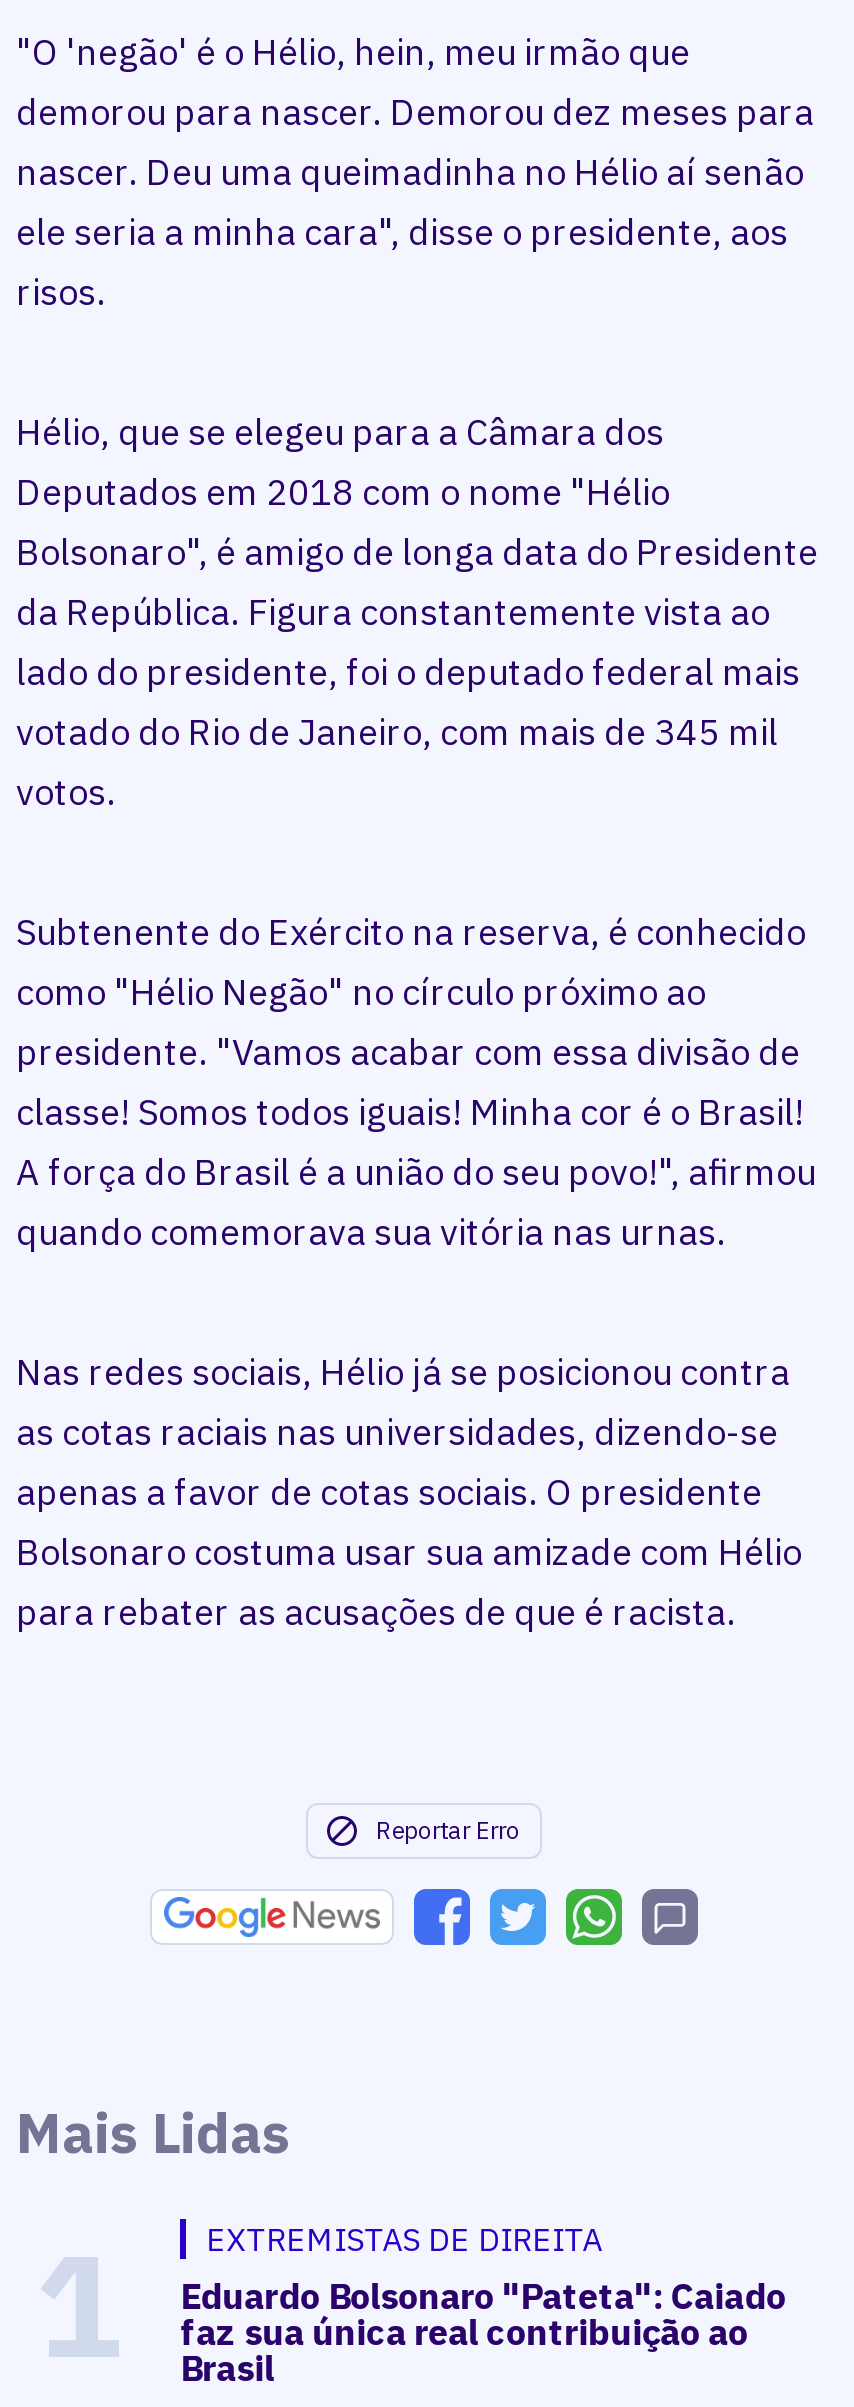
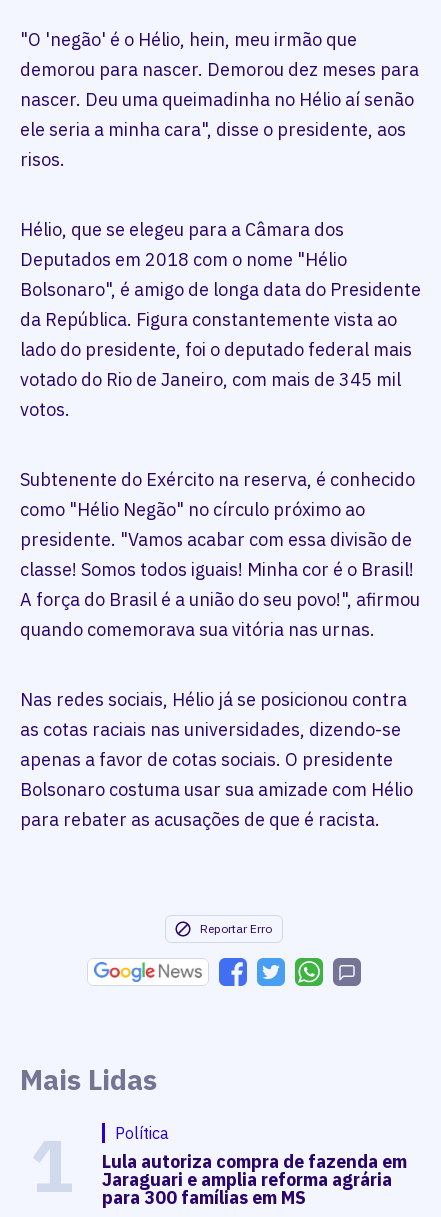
[180,2220,786,2392] EXTREMISTAS DE DIREITA | Eduardo Bolsonaro "Pateta": Caiado | faz sua única real contribuição ao | Brasil -> [102,1123,407,1209] Política | Lula autoriza compra de fazenda em | Jaraguari e amplia reforma agrária | para 300 famílias em MS

